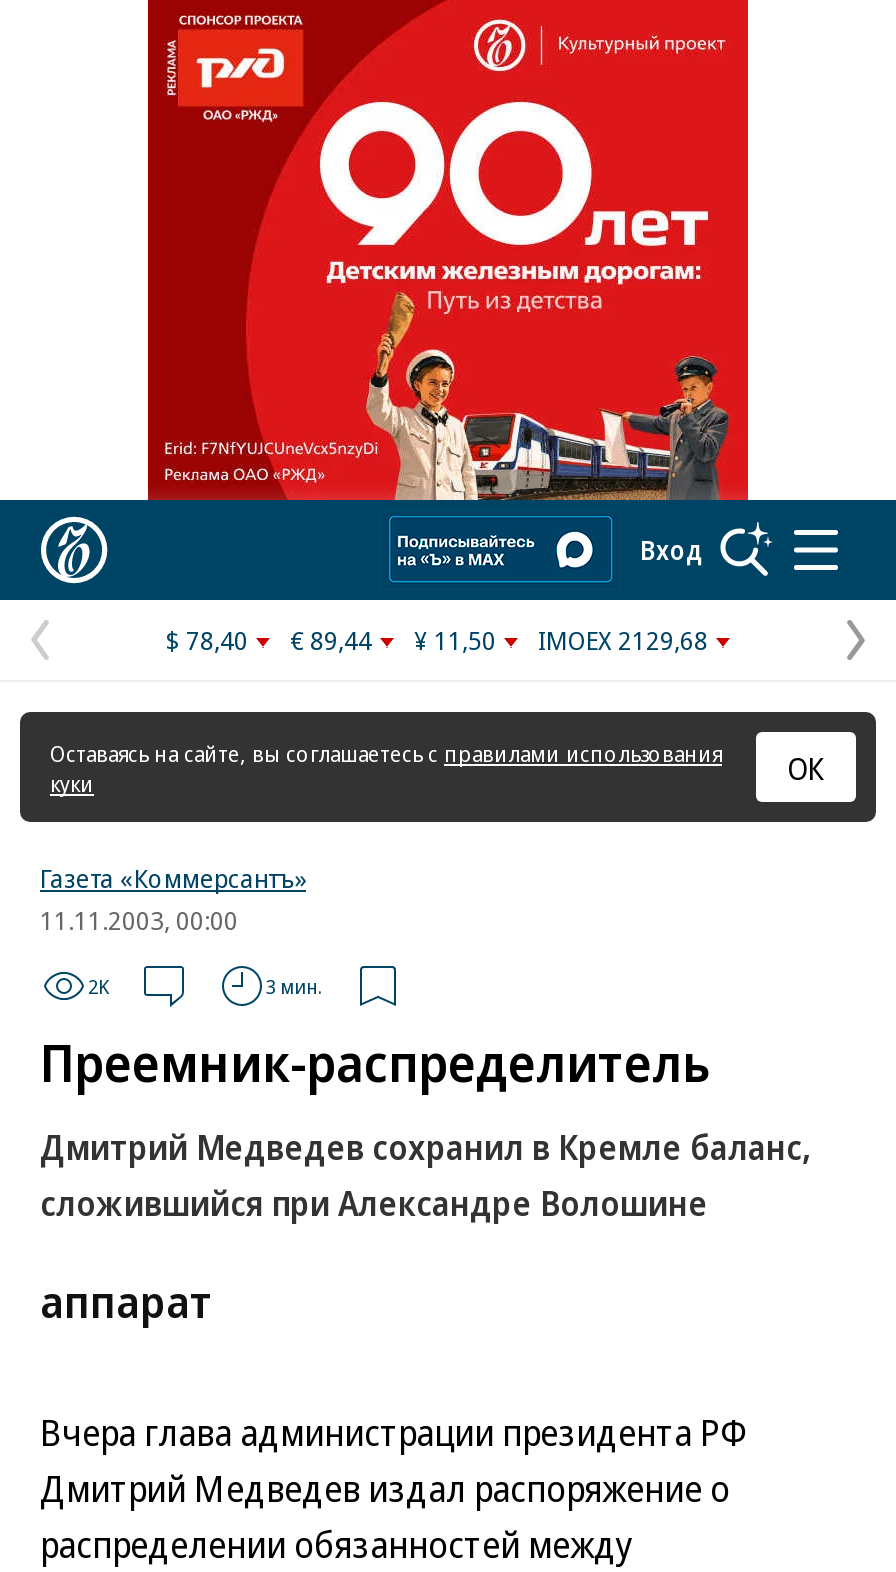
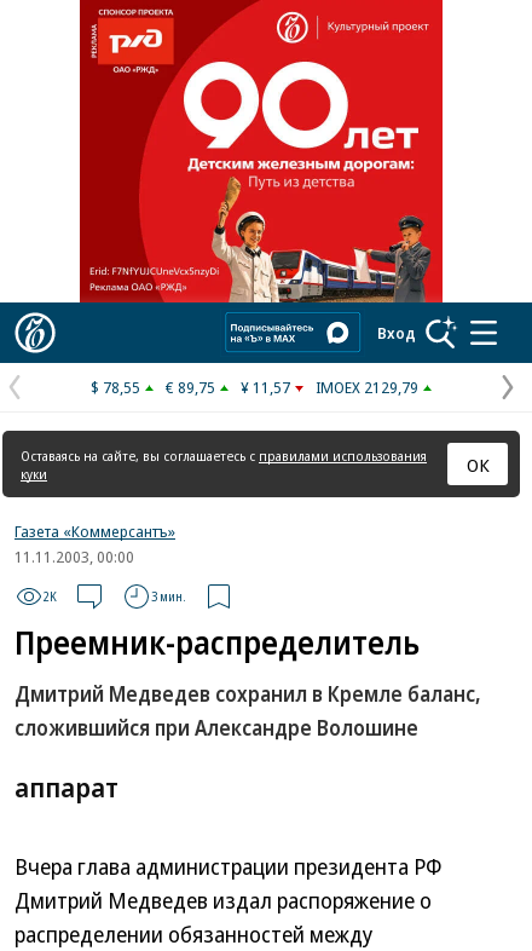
[166,622,248,658] $ 78,40 -> [91,376,140,398] $ 78,55
[290,622,372,658] € 89,44 -> [166,376,215,398] € 89,75
[414,622,496,658] ¥ 11,50 -> [241,376,290,398] ¥ 11,57
[538,622,708,658] IMOEX 2129,68 -> [316,376,418,398] IMOEX 2129,79

